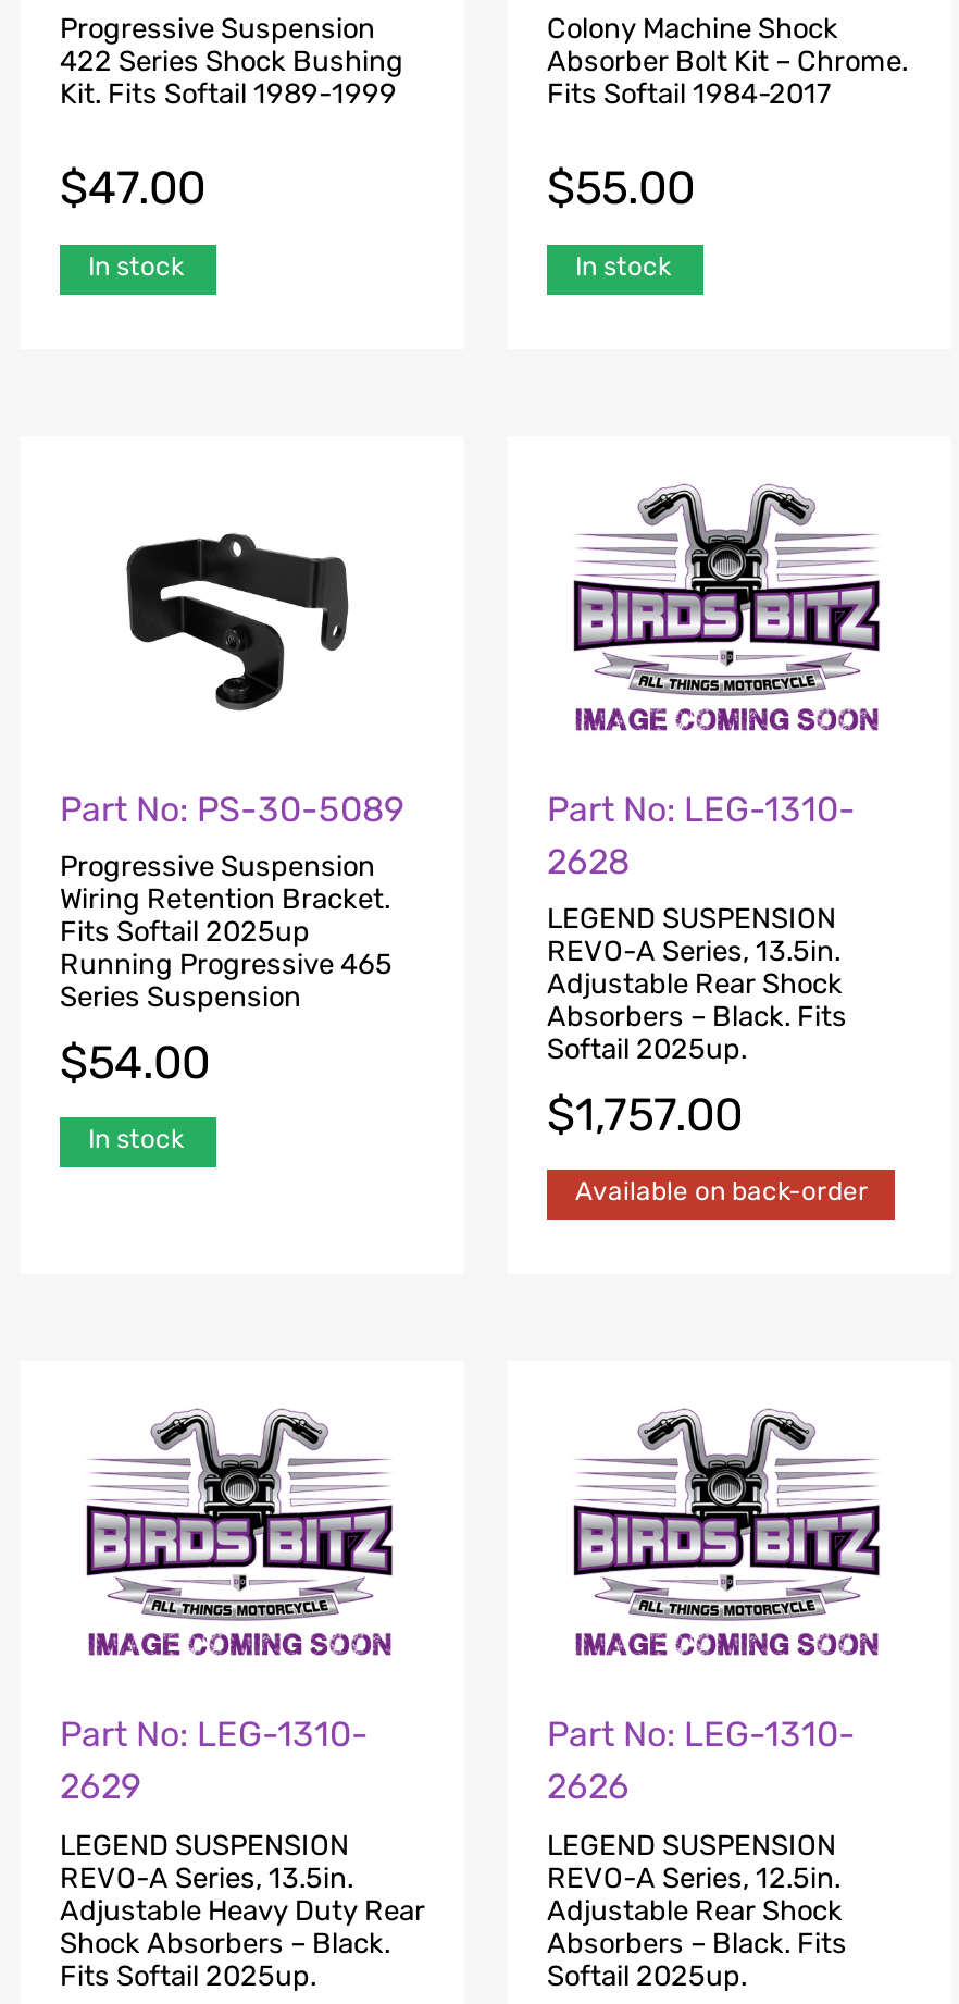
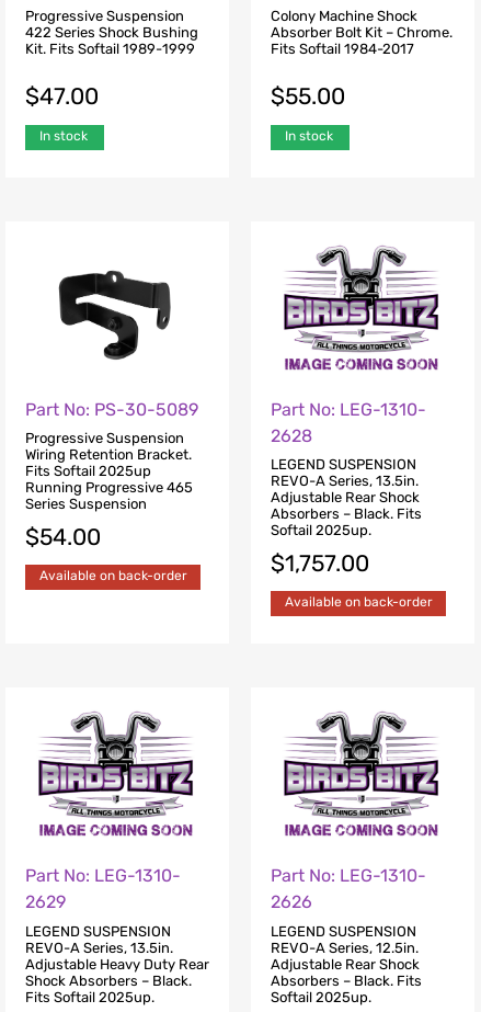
[88,1124,184,1154] In stock -> [39,568,187,583] Available on back-order

